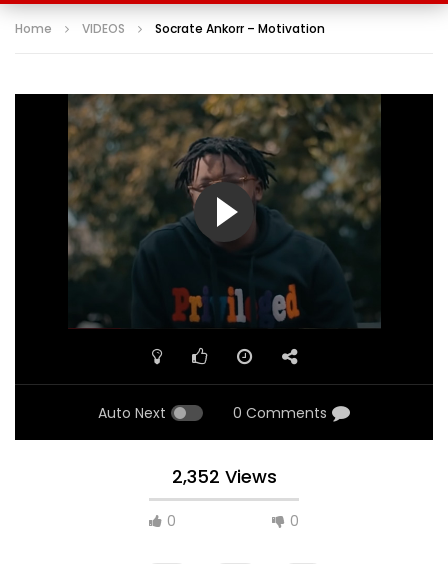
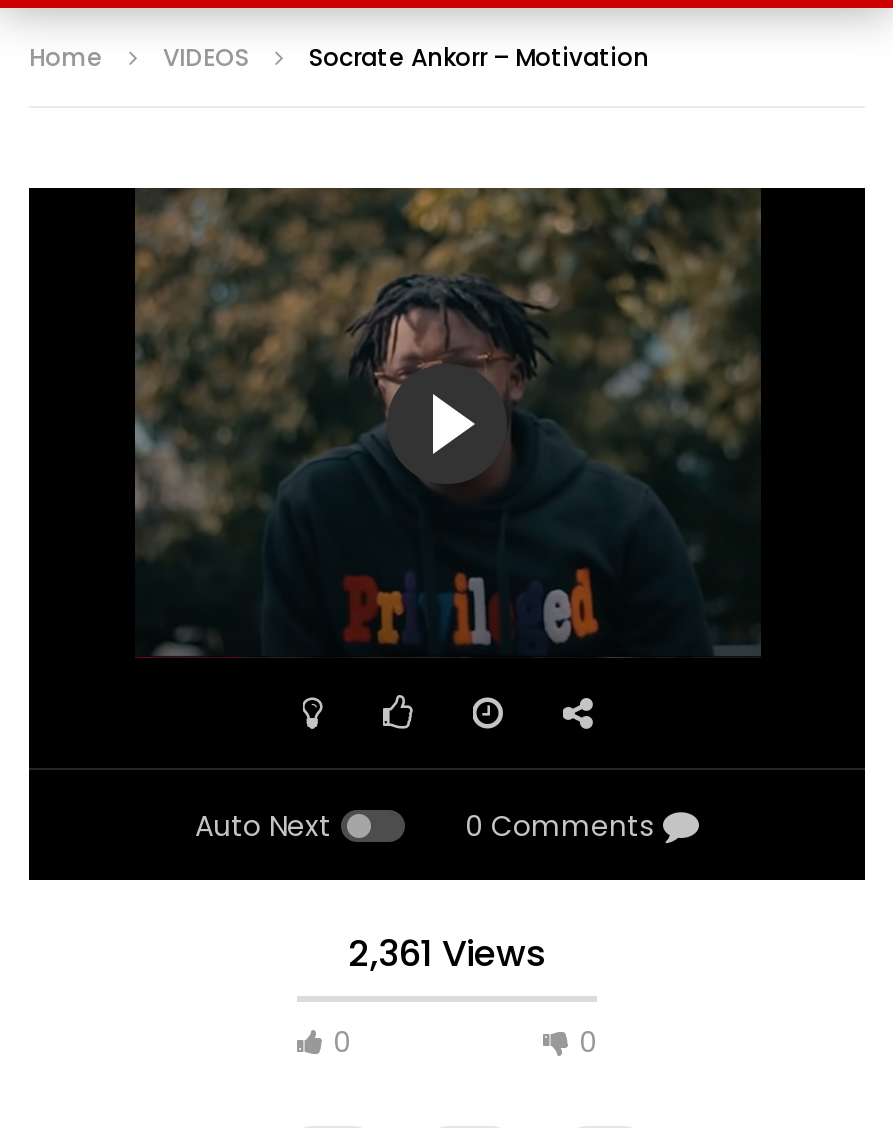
[171,464,276,489] 2,352 Views -> [348,928,546,978] 2,361 Views

